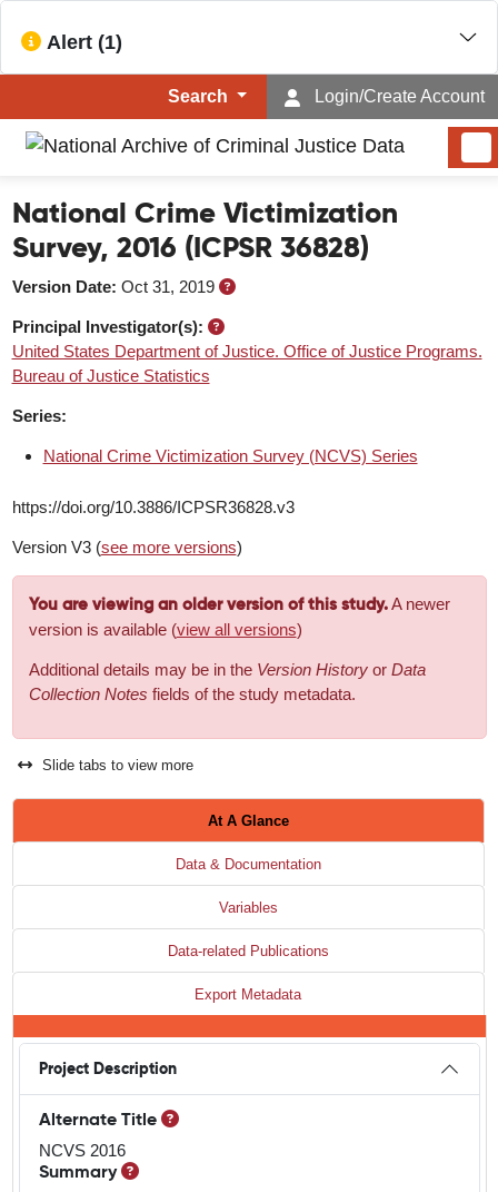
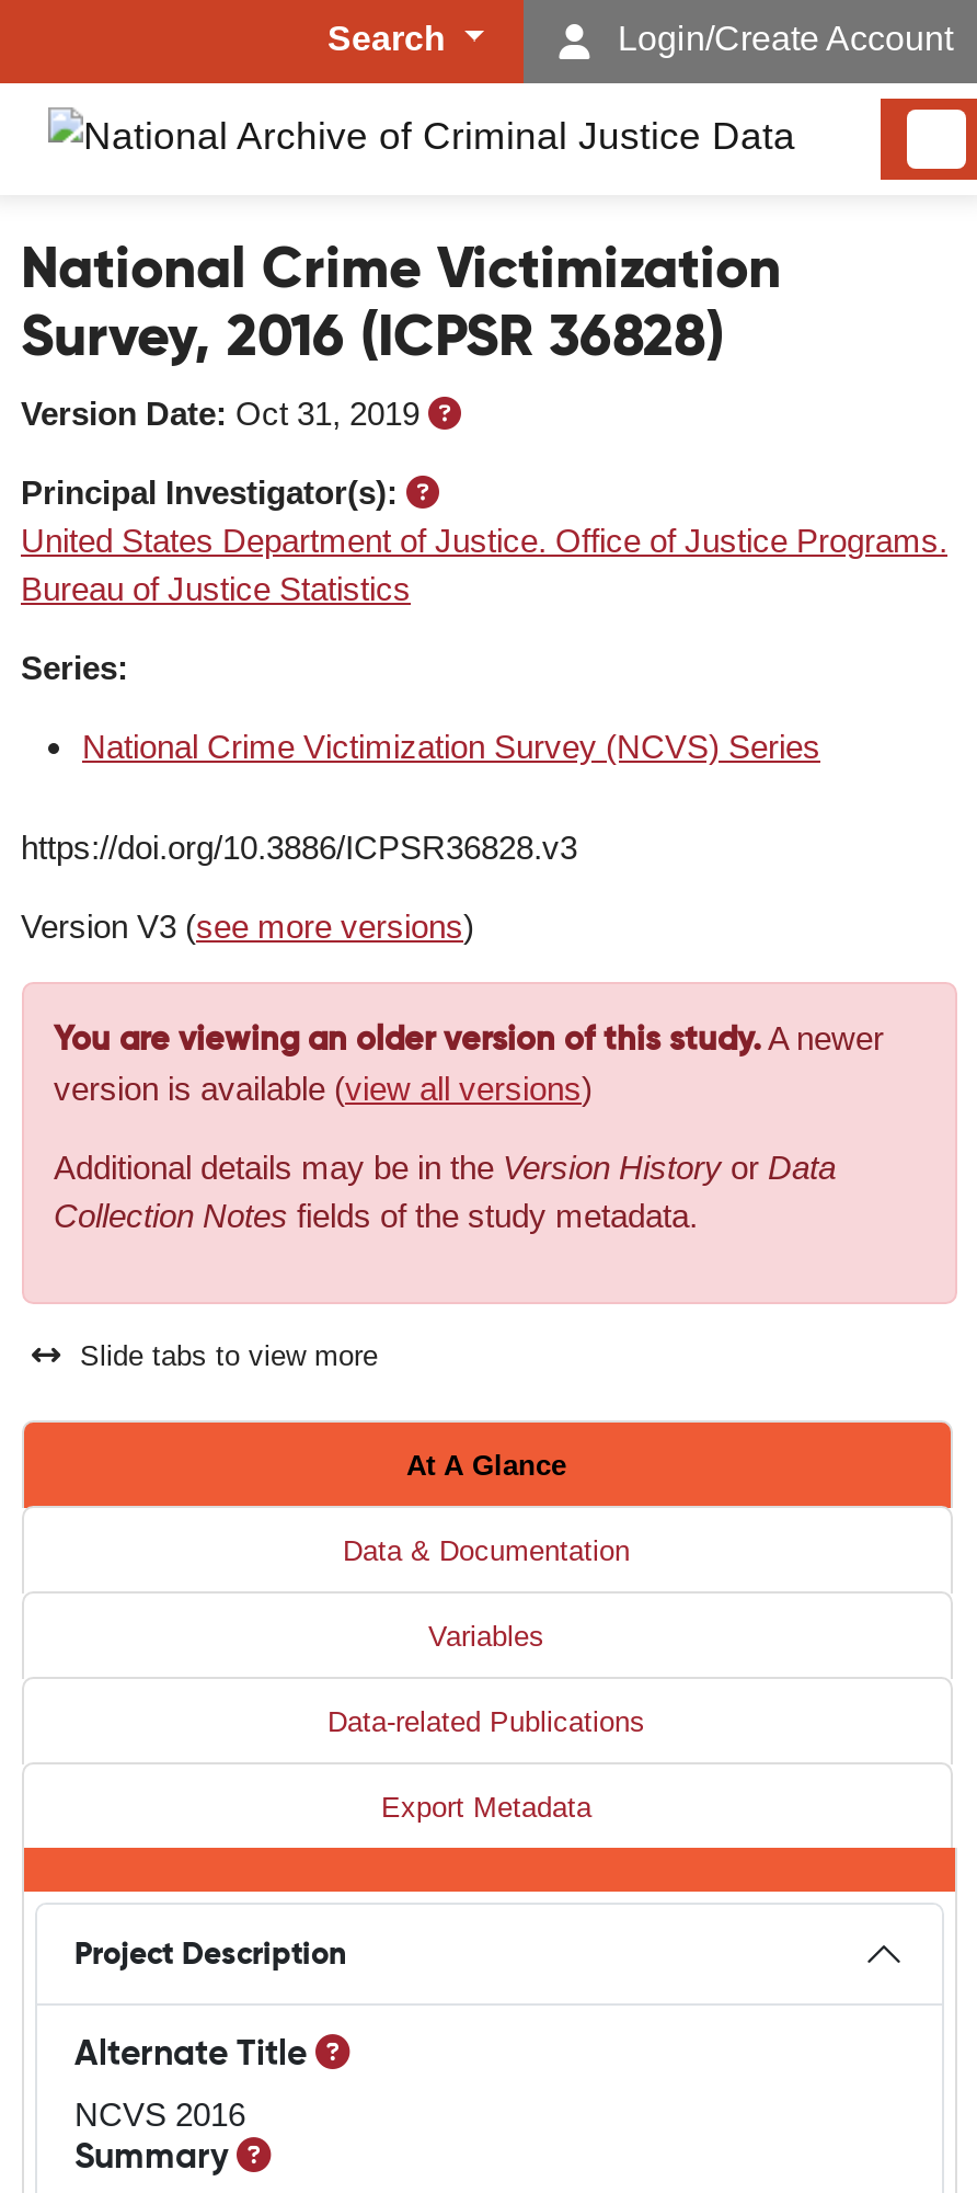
[41,31,122,53] Alert (1) -> none

